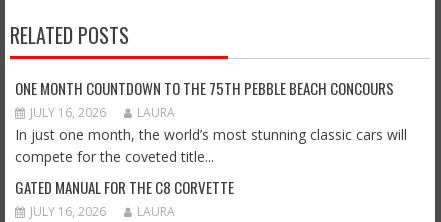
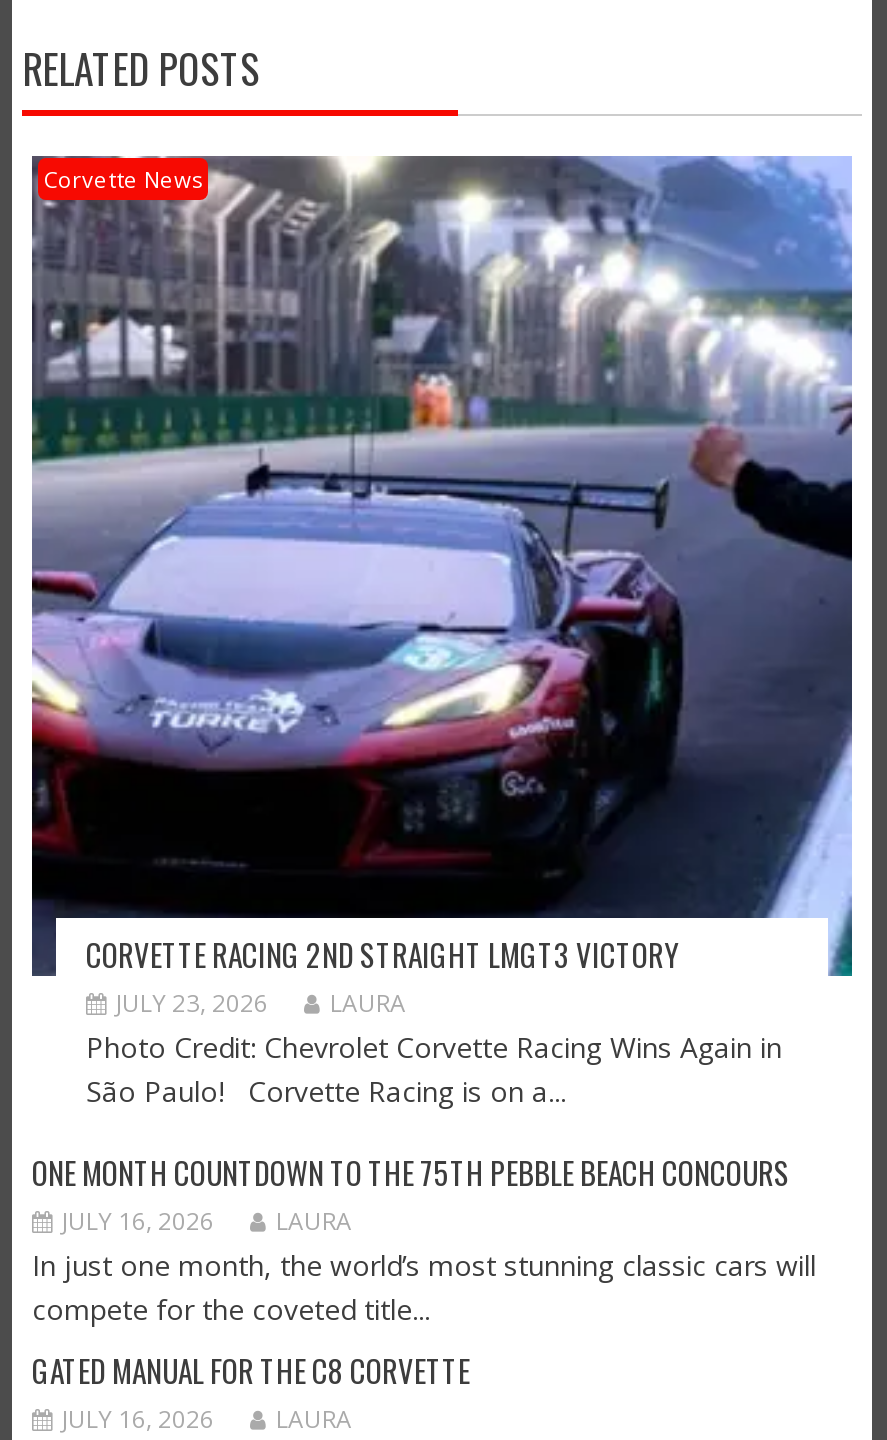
none -> [30,154,854,978] [image] | Corvette News
none -> [86,932,782,1110] CORVETTE RACING 2ND STRAIGHT LMGT3 VICTORY | JULY 23, 2026 | LAURA | Photo Credit: Chevrolet Corvette Racing Wins Again in | São Paulo! Corvette Racing is on a...

